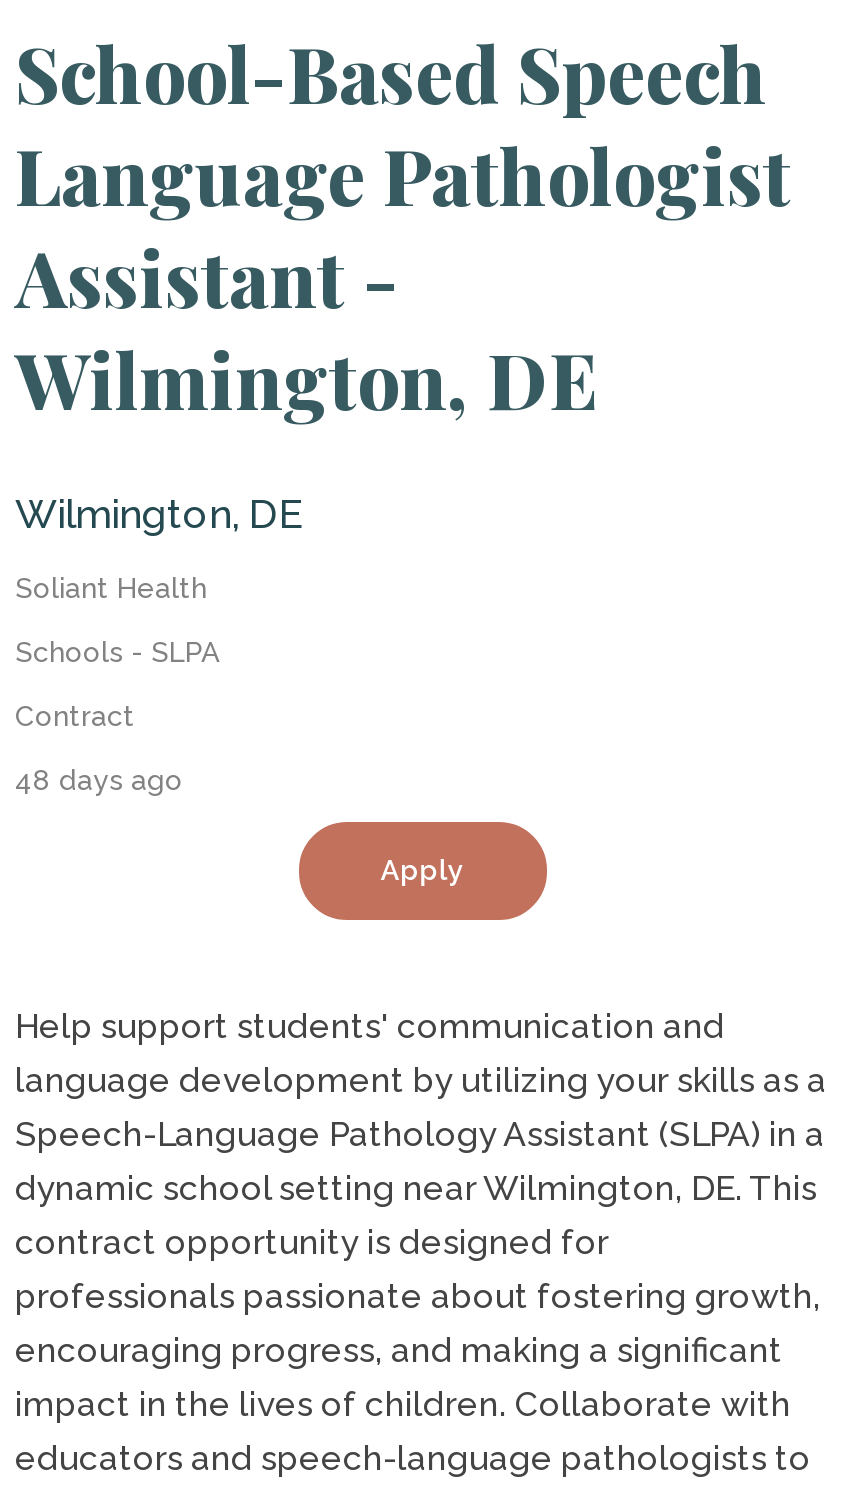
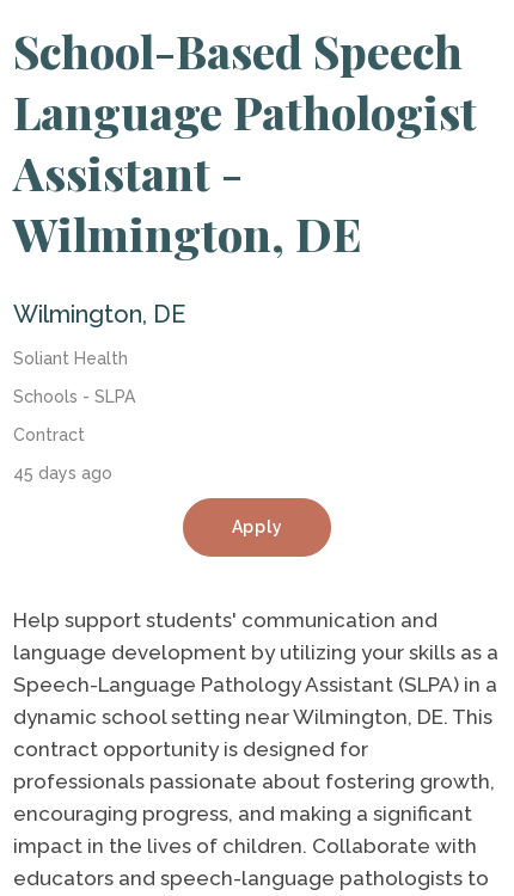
[15,764,183,796] 48 days ago -> [13,463,112,483] 45 days ago

